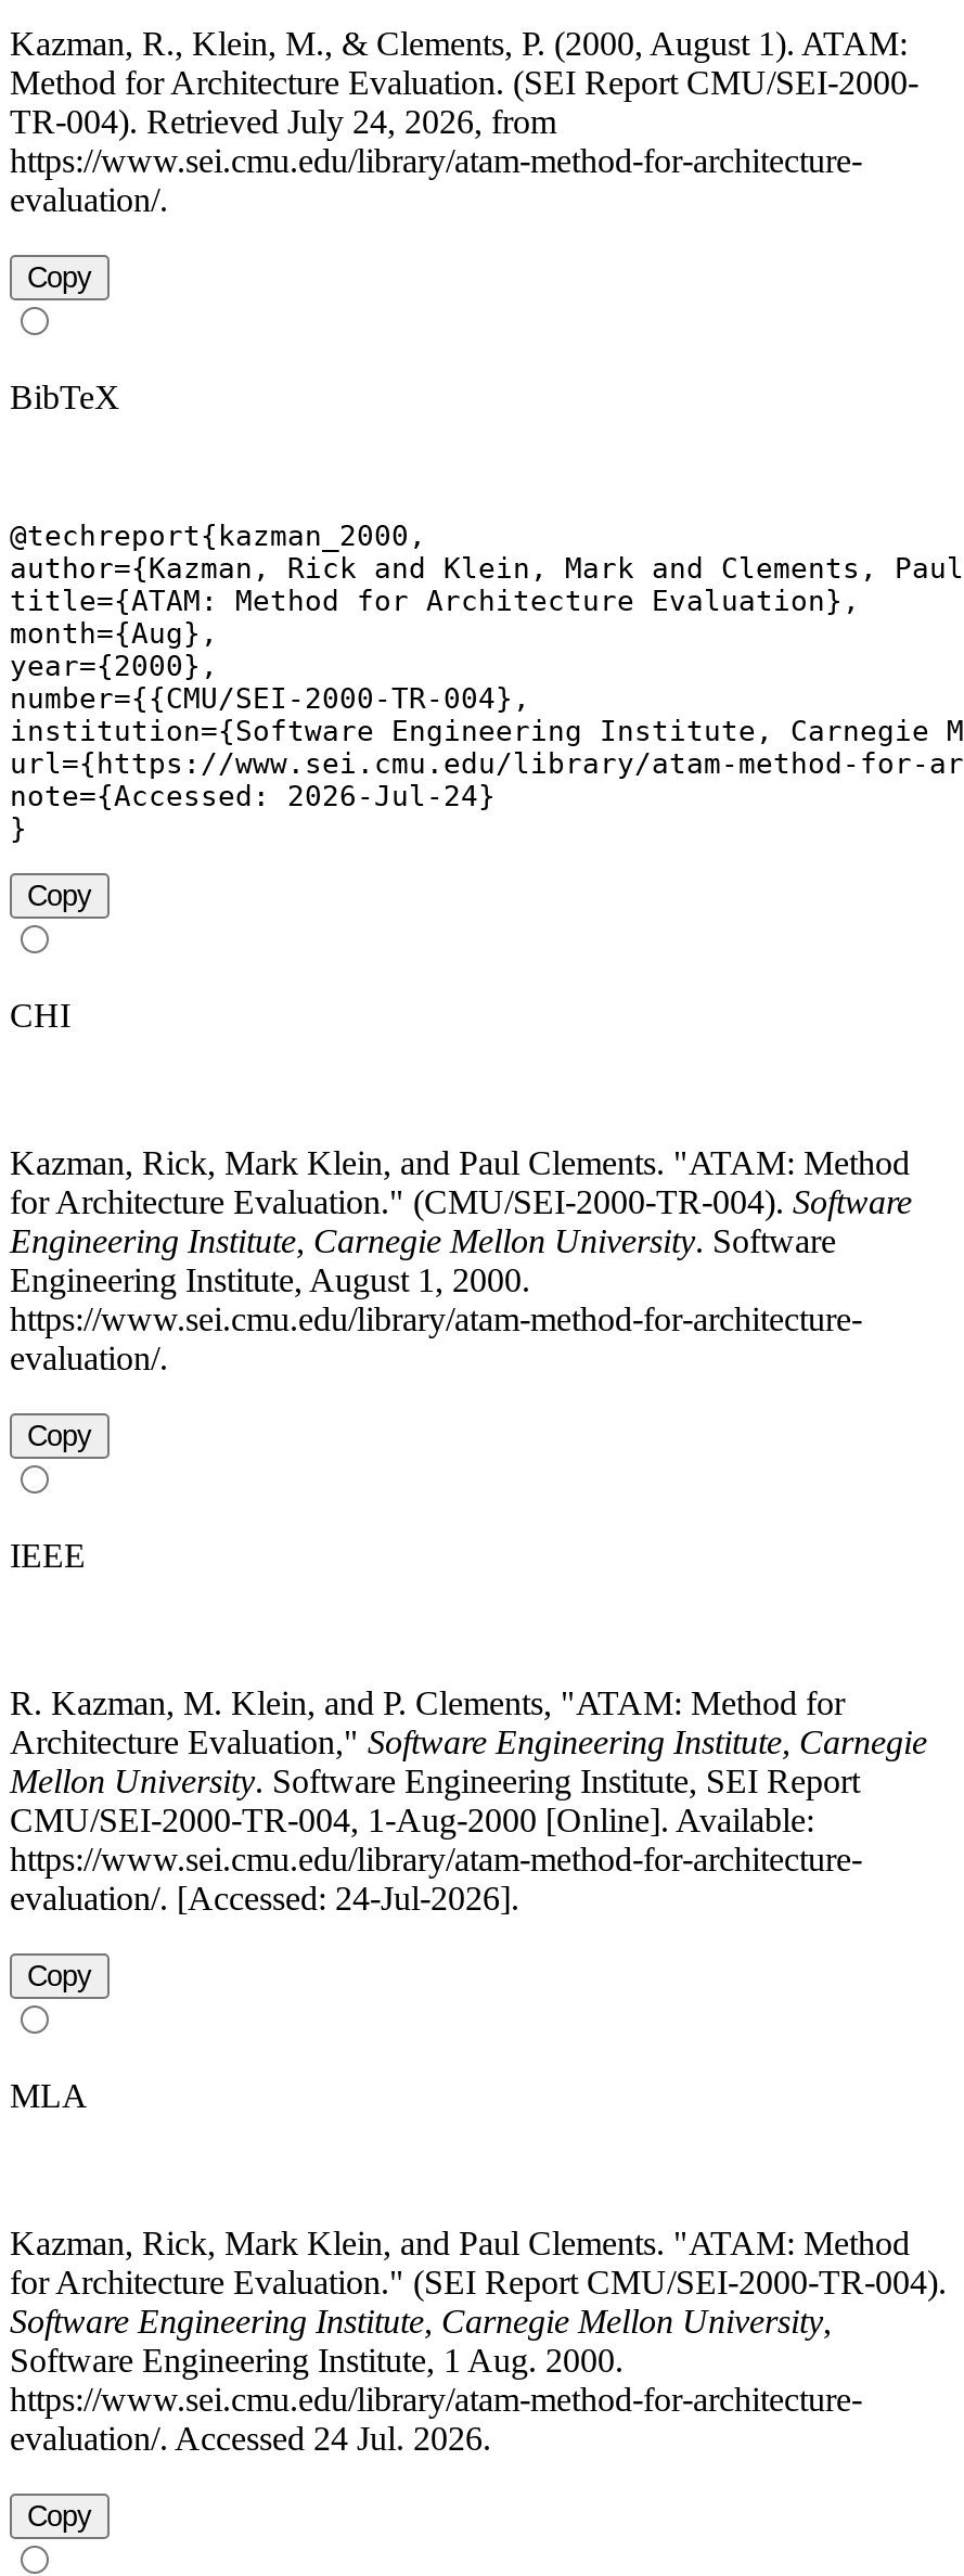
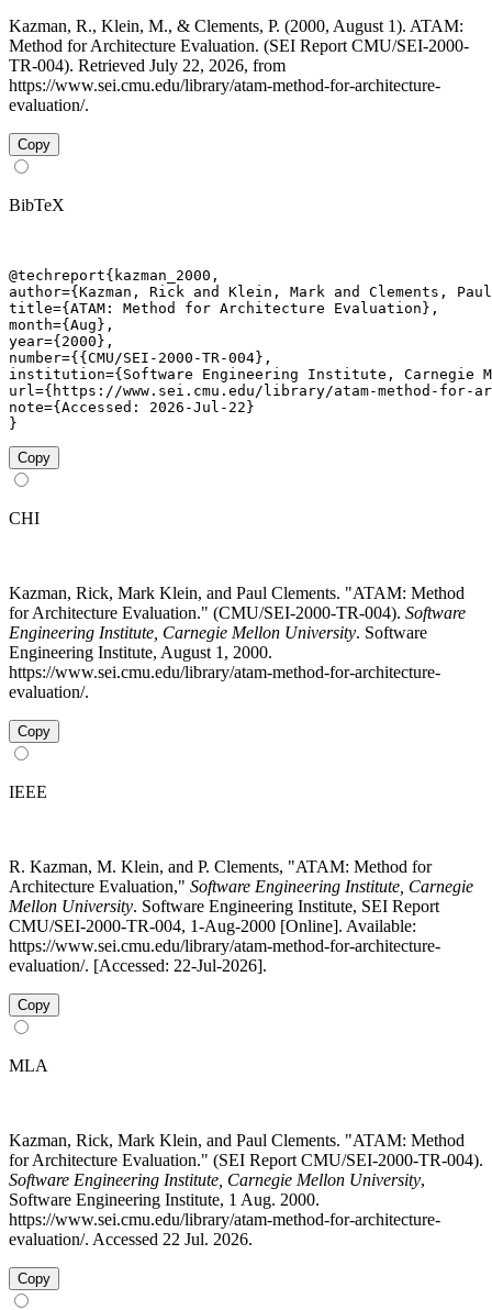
[10,104,556,141] TR-004). Retrieved July 24, 2026, from -> [9,57,286,75] TR-004). Retrieved July 22, 2026, from
[10,781,496,813] note={Accessed: 2026-Jul-24} -> [9,399,255,416] note={Accessed: 2026-Jul-22}
[10,1881,519,1918] evaluation/. [Accessed: 24-Jul-2026]. -> [9,957,267,975] evaluation/. [Accessed: 22-Jul-2026].
[10,2421,491,2458] evaluation/. Accessed 24 Jul. 2026. -> [9,1230,253,1249] evaluation/. Accessed 22 Jul. 2026.

